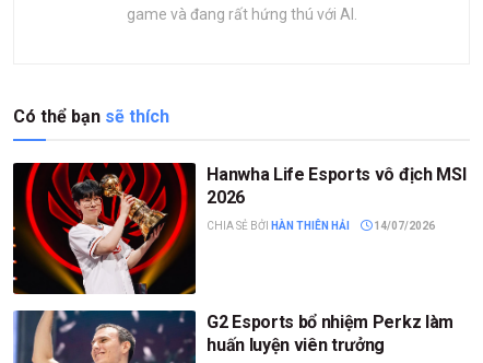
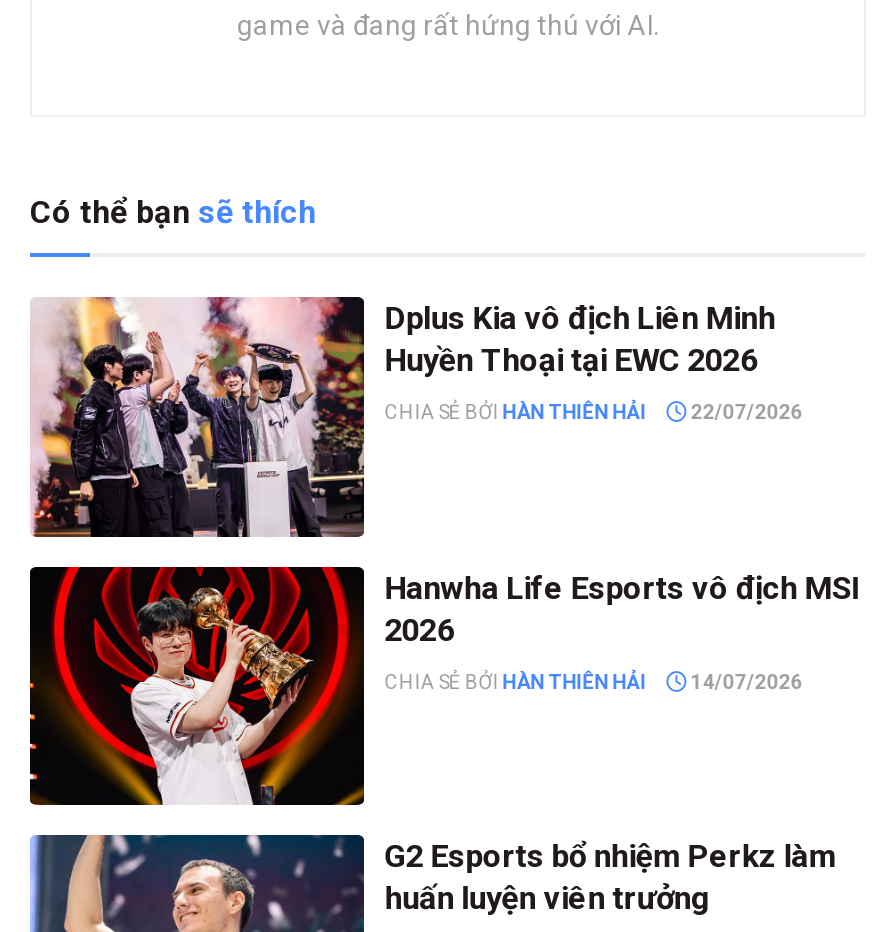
none -> [30,295,802,539] [image] | Dplus Kia vô địch Liên Minh | Huyền Thoại tại EWC 2026 | CHIA SẺ BỞI HÀN THIÊN HẢI | 22/07/2026

